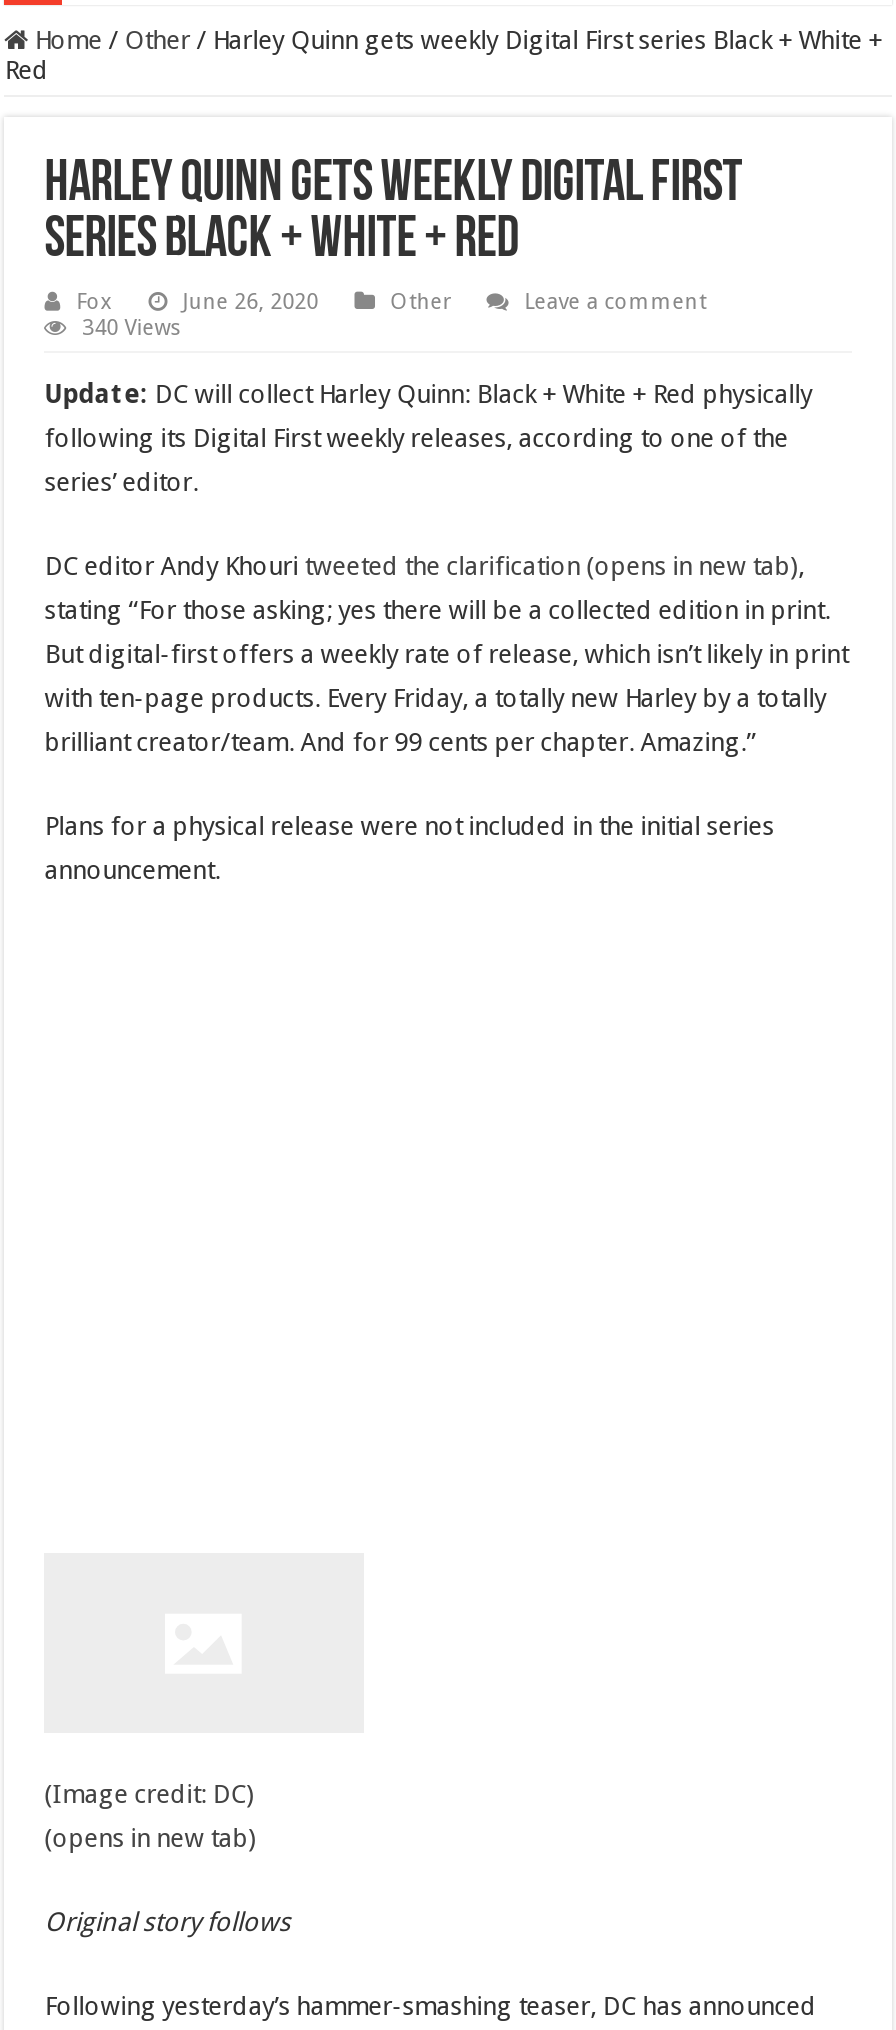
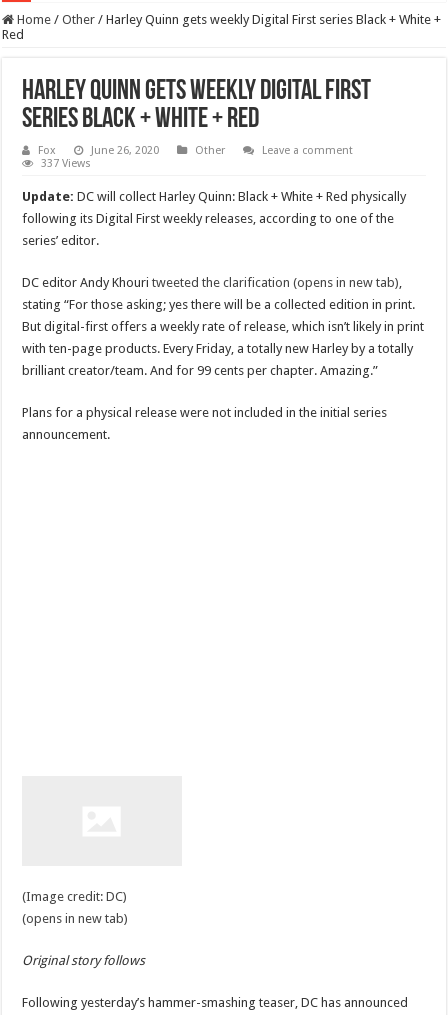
[82,314,182,340] 340 Views -> [41,157,91,170] 337 Views

